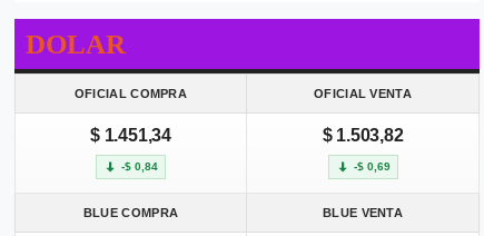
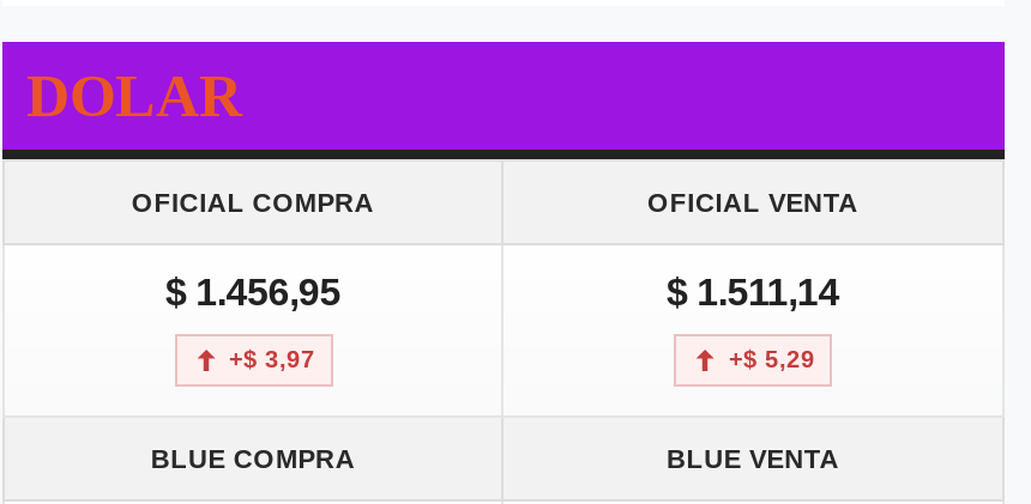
[90,126,171,144] $ 1.451,34 -> [165,271,340,312] $ 1.456,95
[322,126,403,144] $ 1.503,82 -> [667,271,839,312] $ 1.511,14
[121,160,158,172] -$ 0,84 -> [229,345,315,372] +$ 3,97
[353,160,390,172] -$ 0,69 -> [729,345,815,372] +$ 5,29

